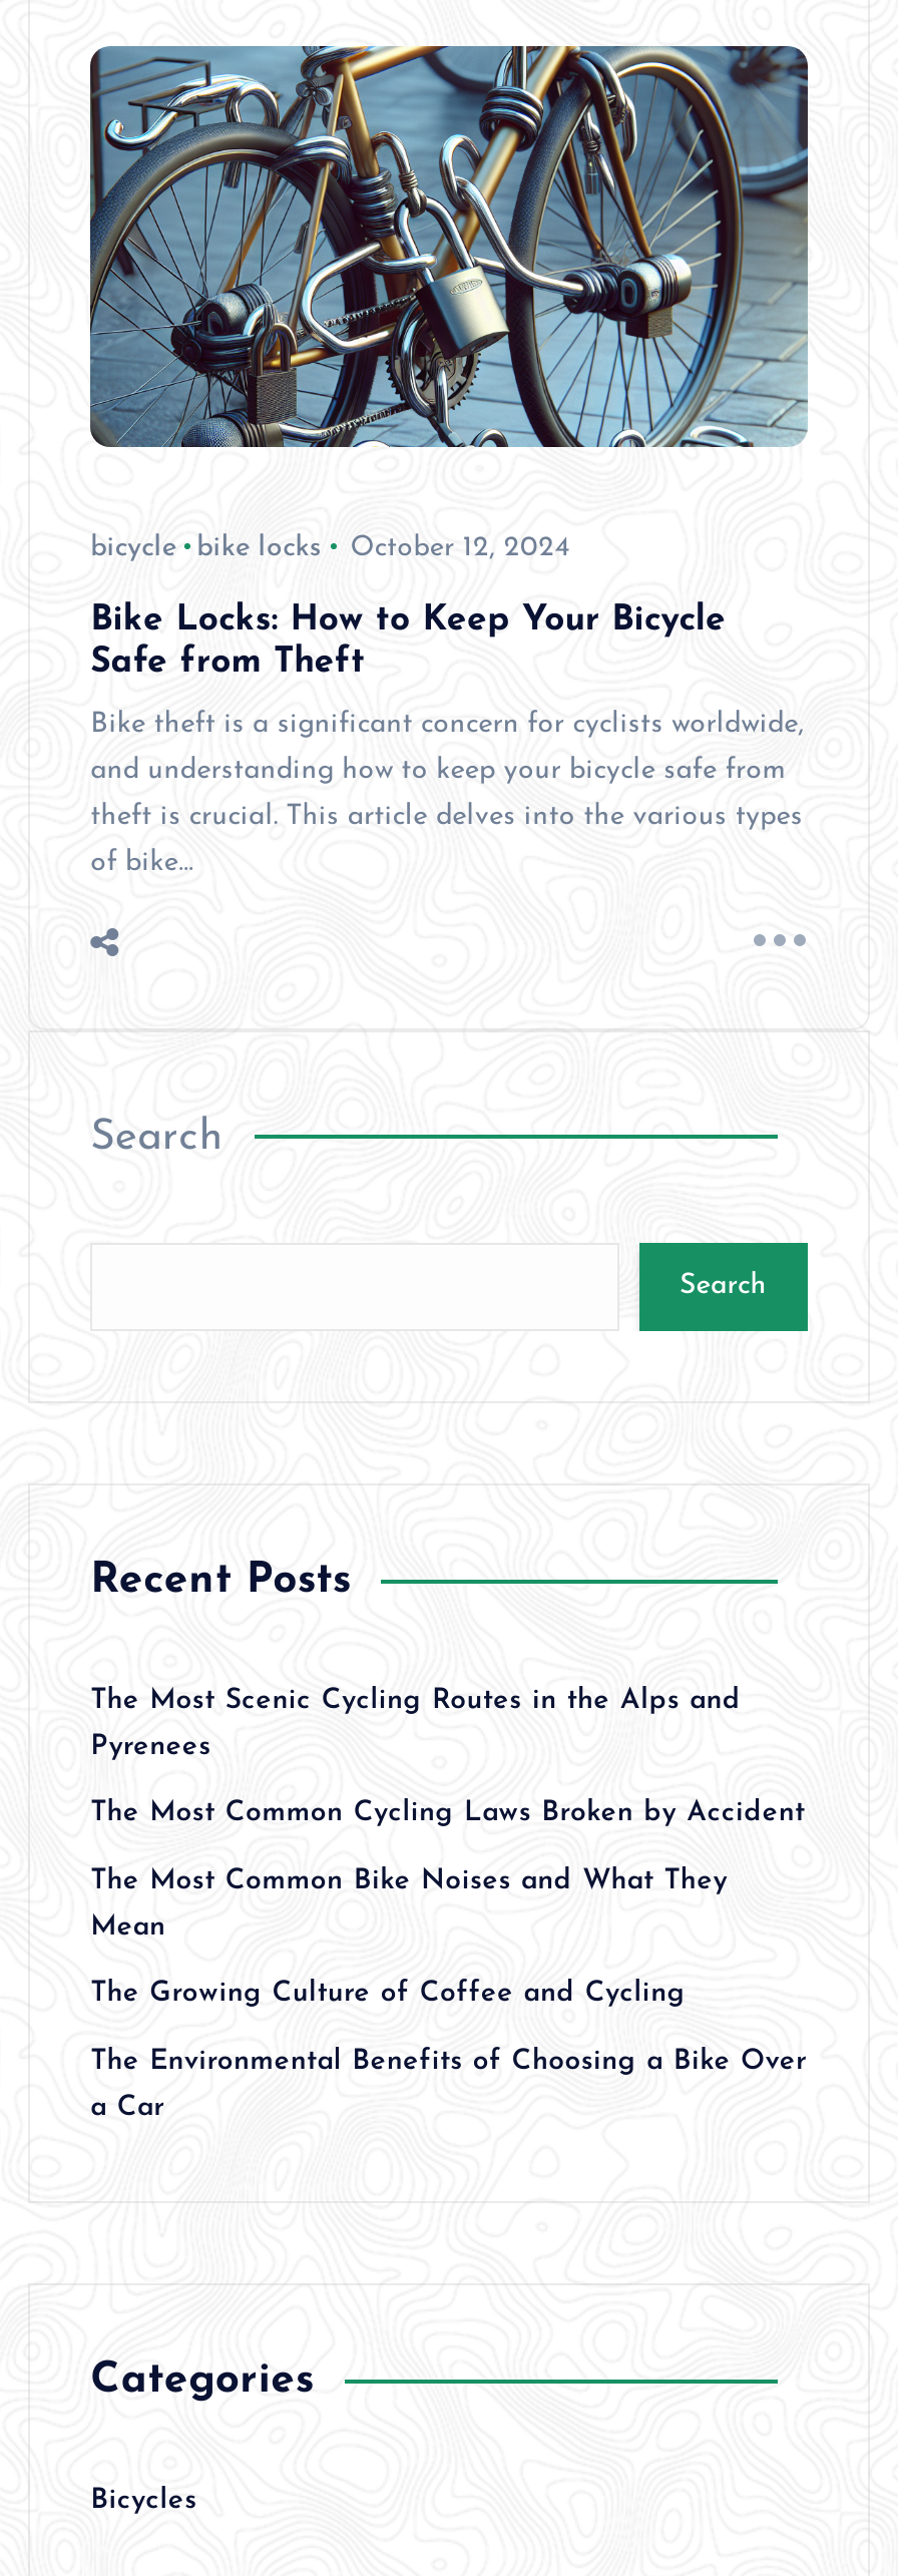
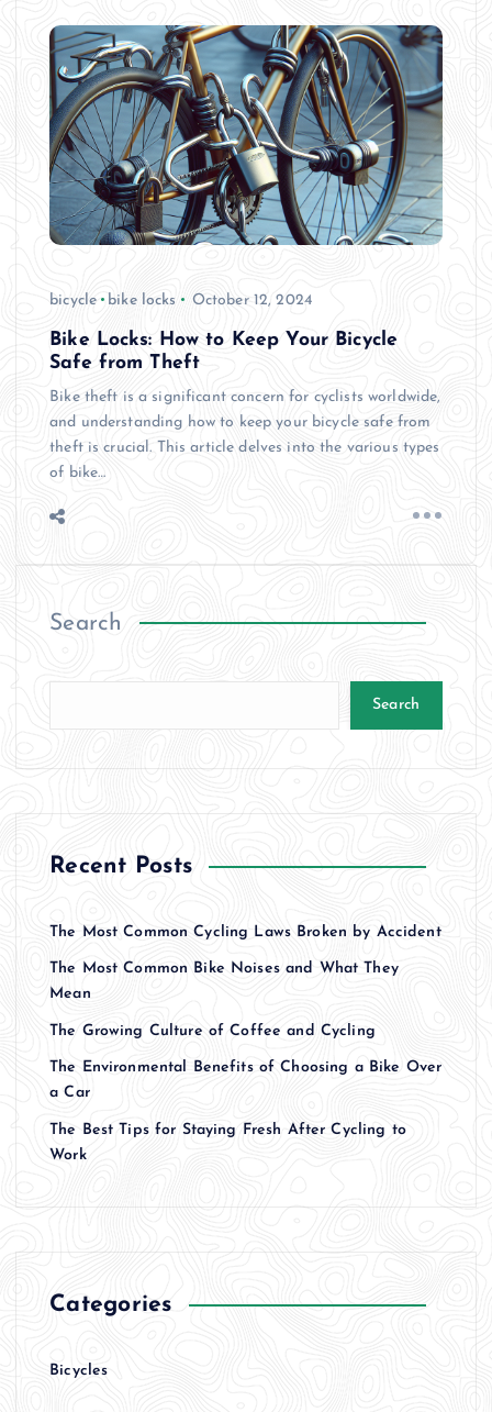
[90,1685,741,1762] The Most Scenic Cycling Routes in the Alps and | Pyrenees -> none
moved [90,1799,806,2123] -> [50,924,442,1101]: The Most Common Cycling Laws Broken by Accident | The Most Common Bike Noises and What They | Mean | The Growing Culture of Coffee and Cycling | The Environmental Benefits of Choosing a Bike Over | a Car
none -> [50,1122,406,1164] The Best Tips for Staying Fresh After Cycling to | Work

